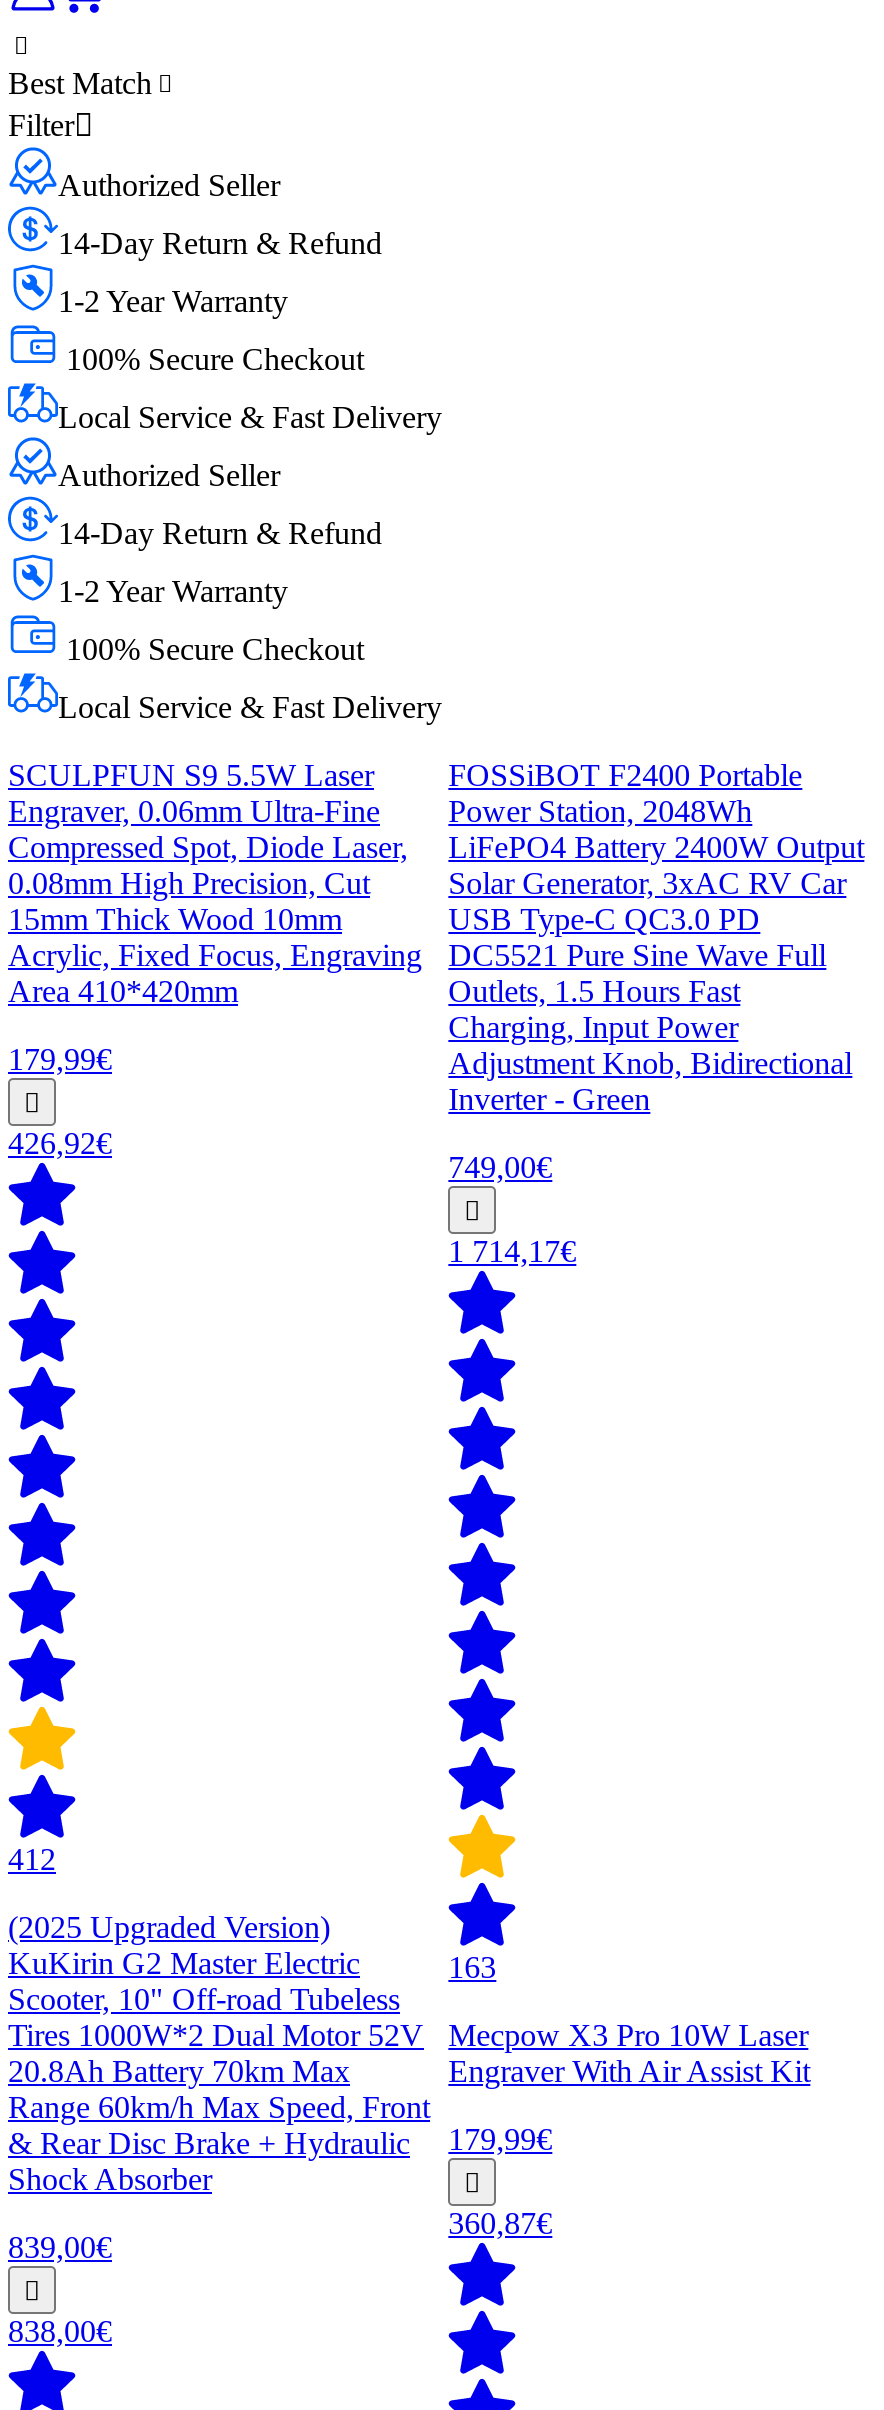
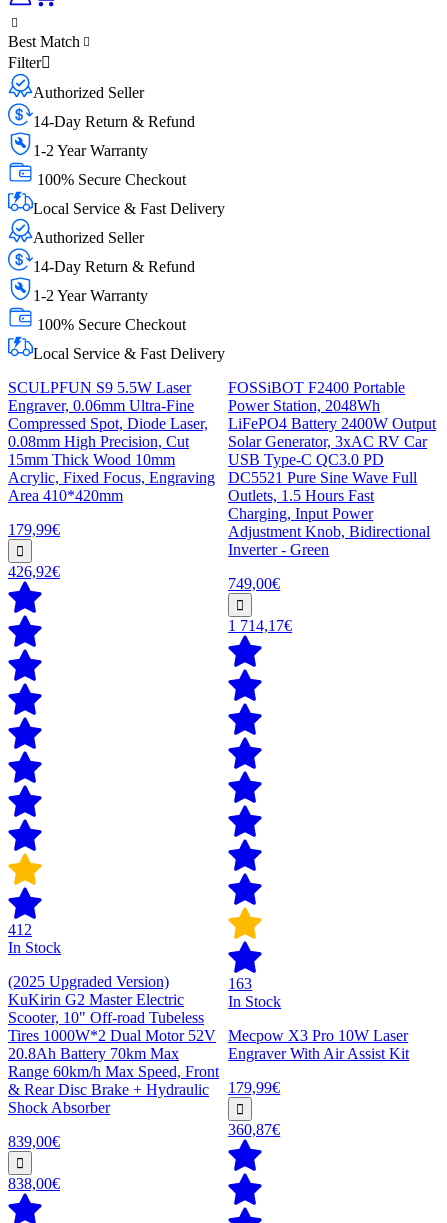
none -> [8,939,61,956] In Stock
none -> [228,993,281,1010] In Stock

